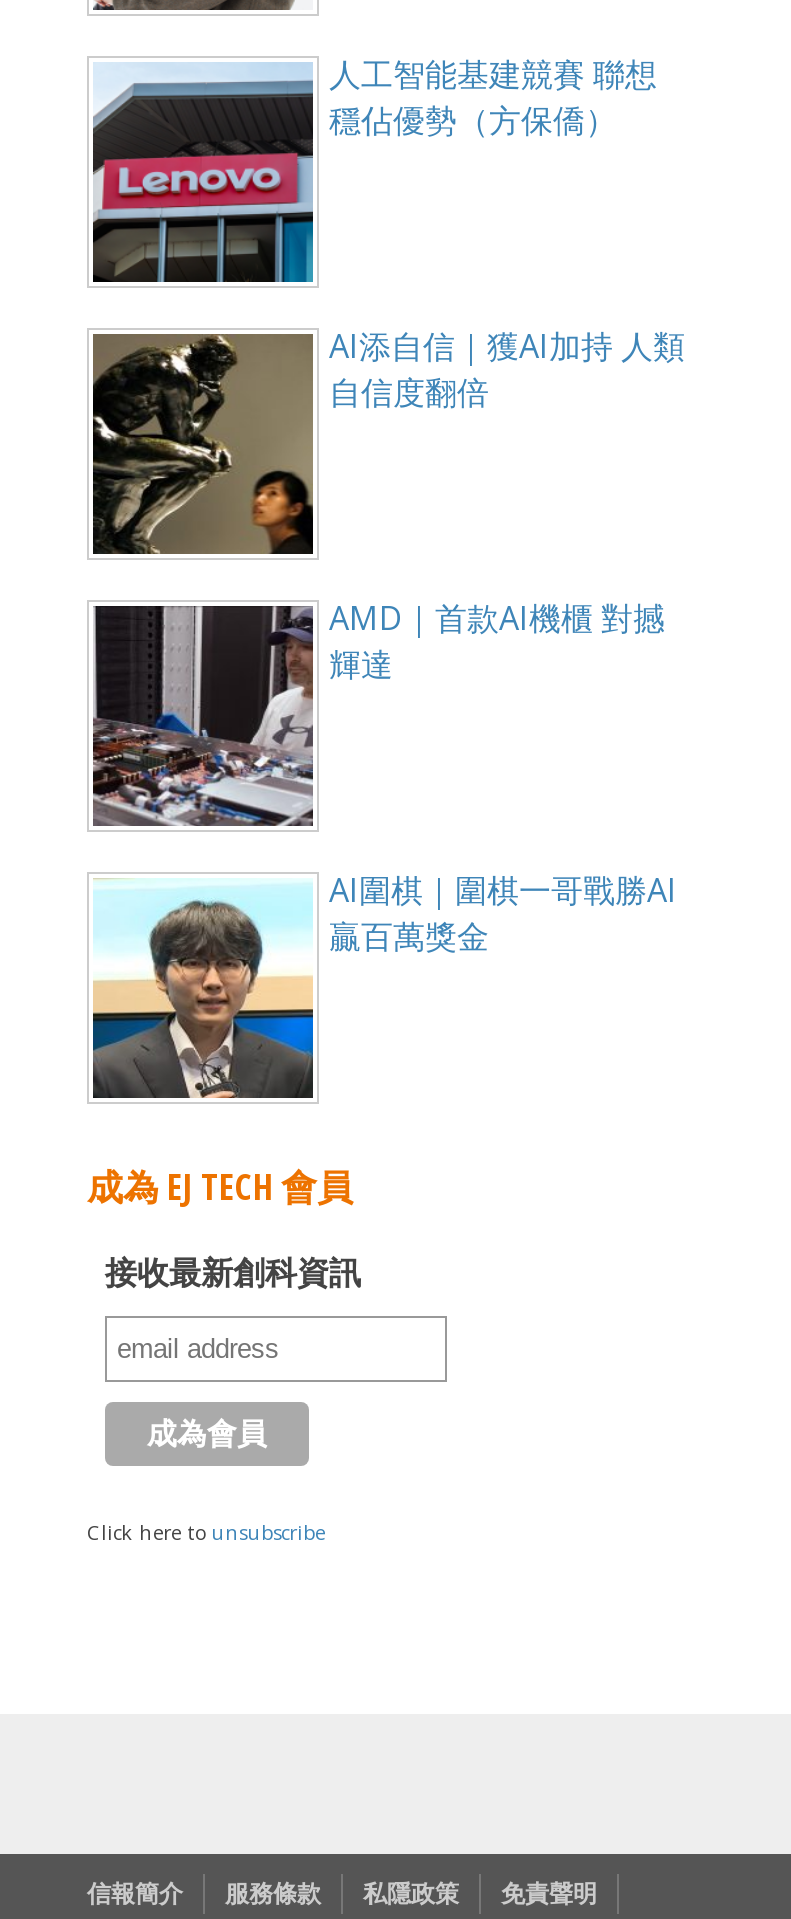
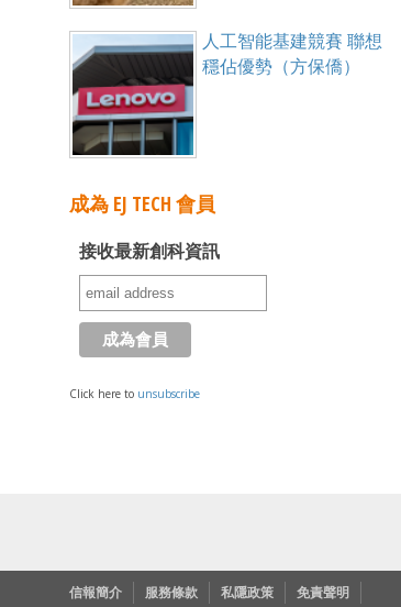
[91,324,685,556] [image] | AI添自信｜獲AI加持 人類 | 自信度翻倍 -> none
[91,588,665,828] [image] | AMD｜首款AI機櫃 對撼 | 輝達 -> none
[91,868,677,1100] [image] | AI圍棋｜圍棋一哥戰勝AI | 贏百萬獎金 -> none

